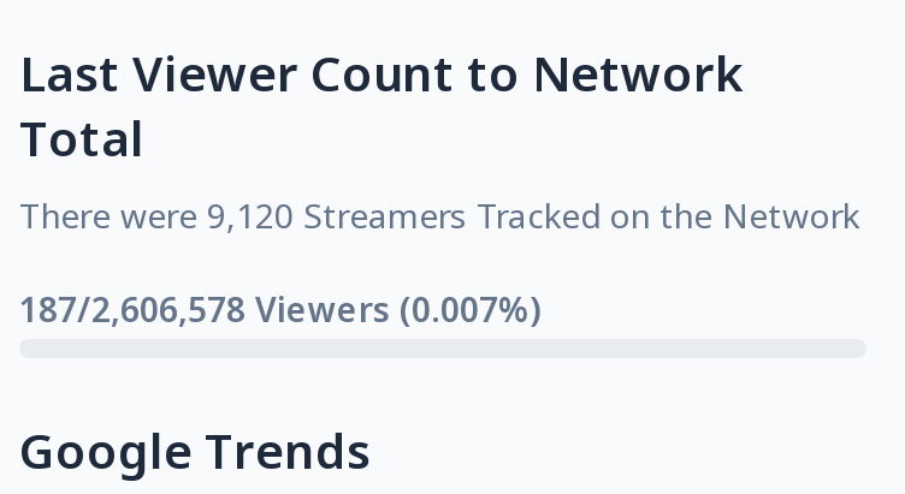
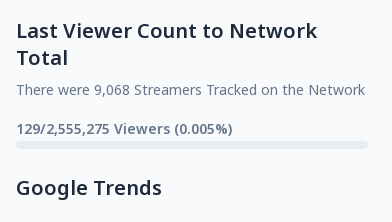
[19,192,859,238] There were 9,120 Streamers Tracked on the Network -> [16,80,365,99] There were 9,068 Streamers Tracked on the Network
[19,286,539,331] 187/2,606,578 Viewers (0.007%) -> [16,119,232,138] 129/2,555,275 Viewers (0.005%)

